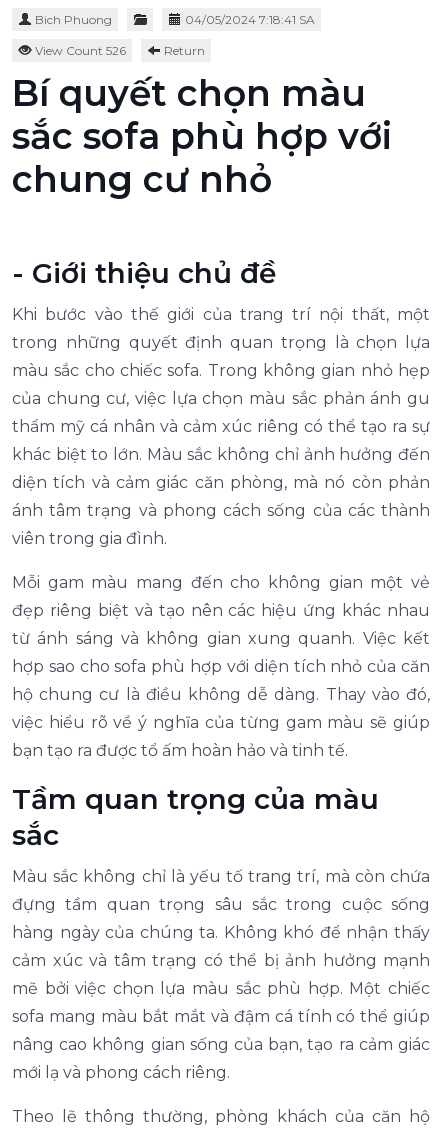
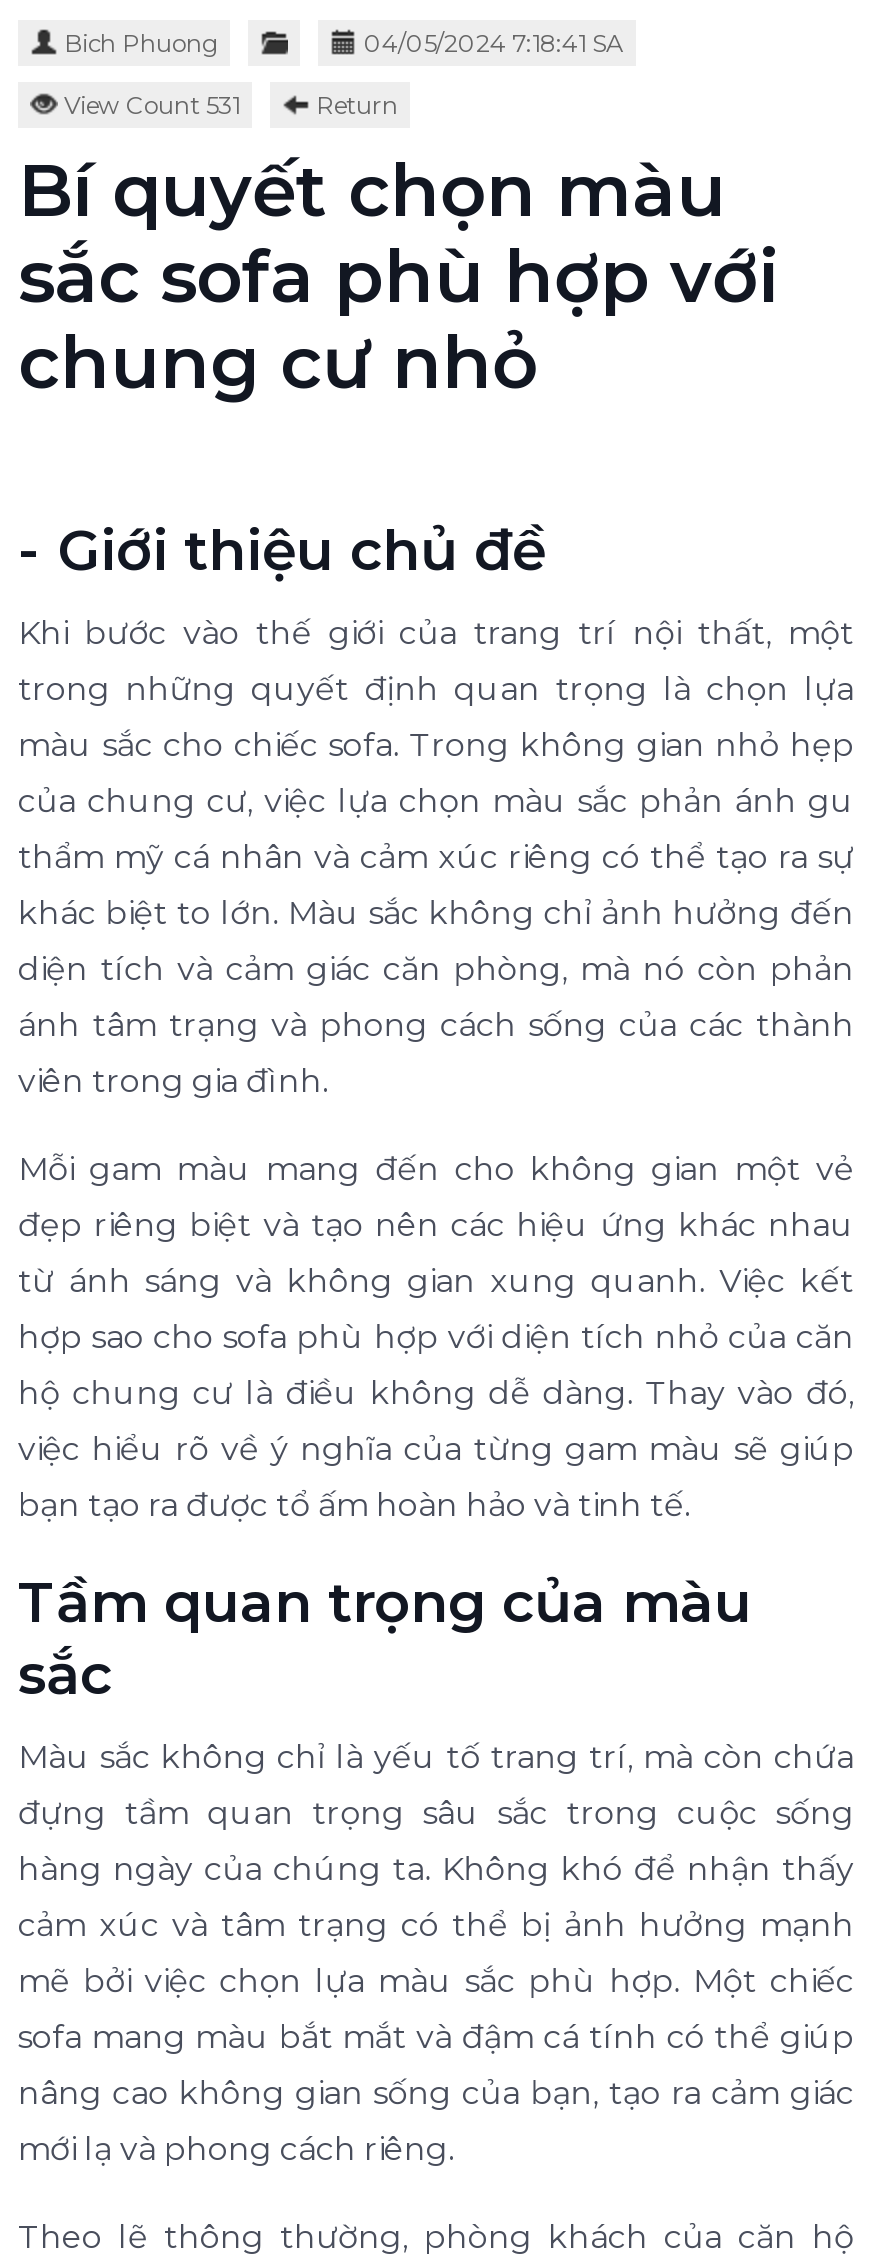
[32,43,126,58] View Count 526 -> [58,89,240,119] View Count 531

